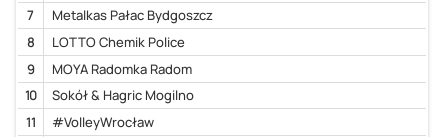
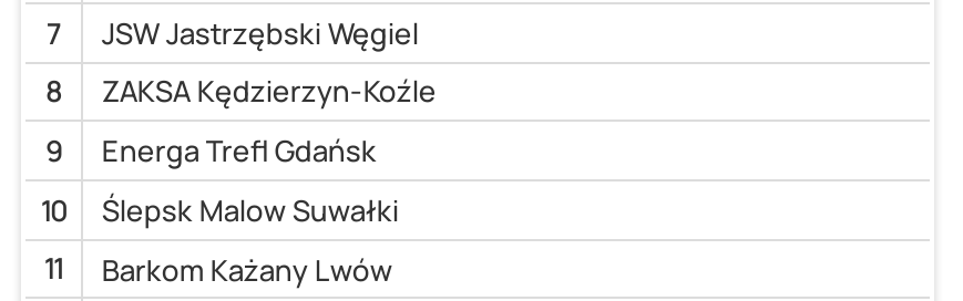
[52,6,213,24] Metalkas Pałac Bydgoszcz -> [102,13,418,53] JSW Jastrzębski Węgiel
[52,33,185,51] LOTTO Chemik Police -> [102,72,436,112] ZAKSA Kędzierzyn-Koźle
[52,60,192,78] MOYA Radomka Radom -> [102,131,376,171] Energa Trefl Gdańsk
[52,86,194,104] Sokół & Hagric Mogilno -> [102,190,398,230] Ślepsk Malow Suwałki
[52,113,154,131] #VolleyWrocław -> [102,249,392,289] Barkom Każany Lwów

